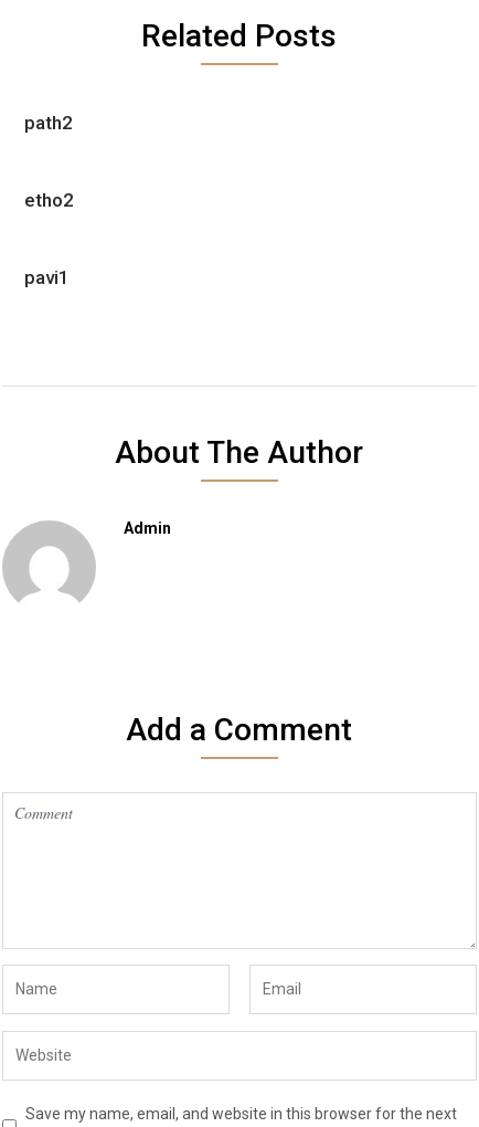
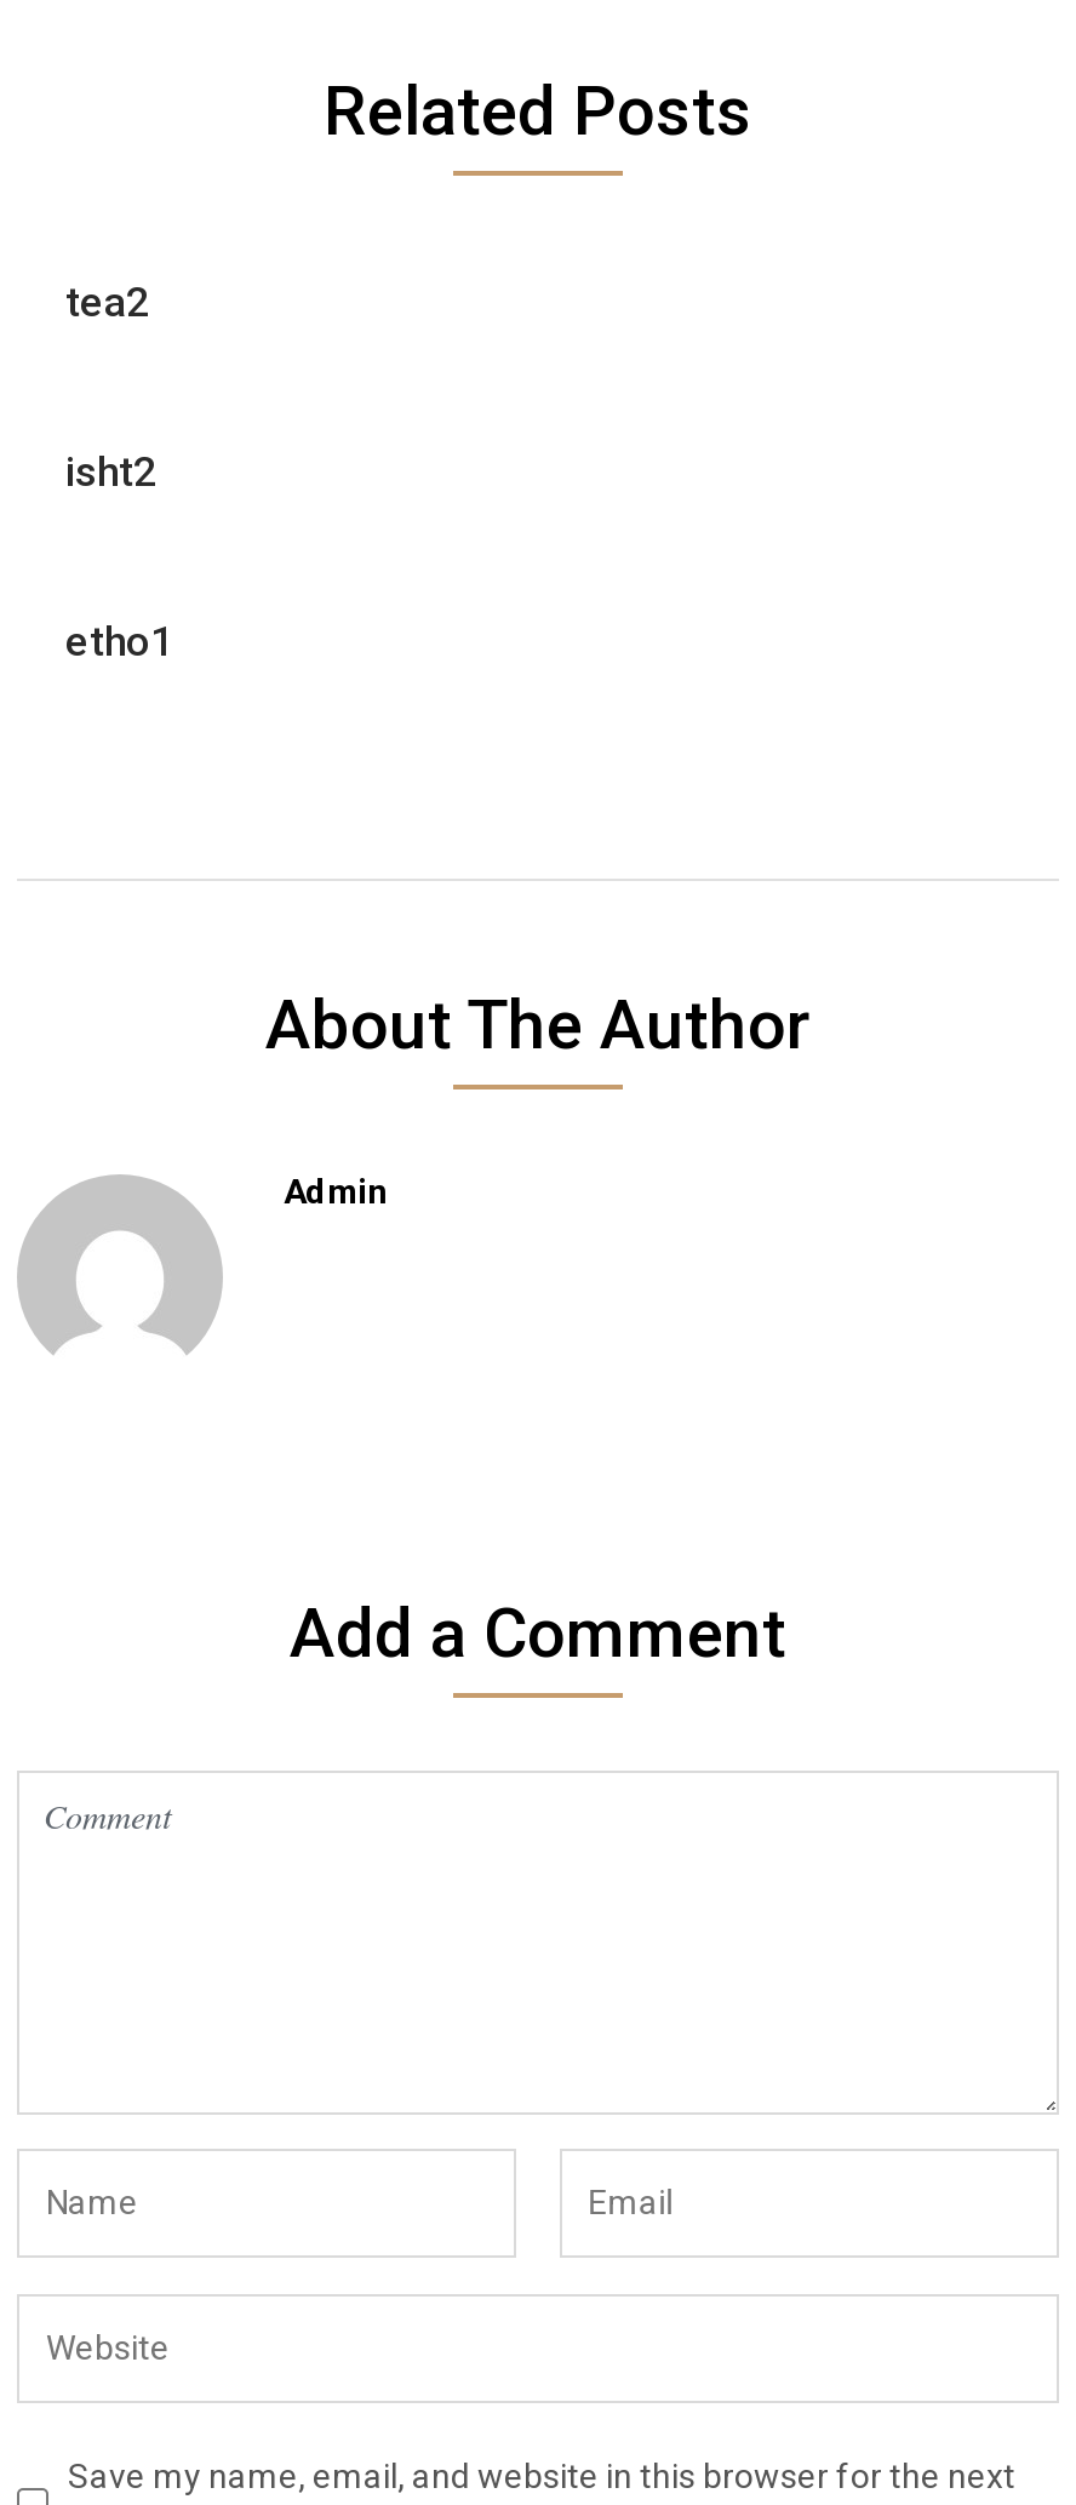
[24,112,73,134] path2 -> [65,278,150,326] tea2
[24,189,74,211] etho2 -> [65,447,158,496] isht2
[24,266,70,288] pavi1 -> [65,617,174,666] etho1

